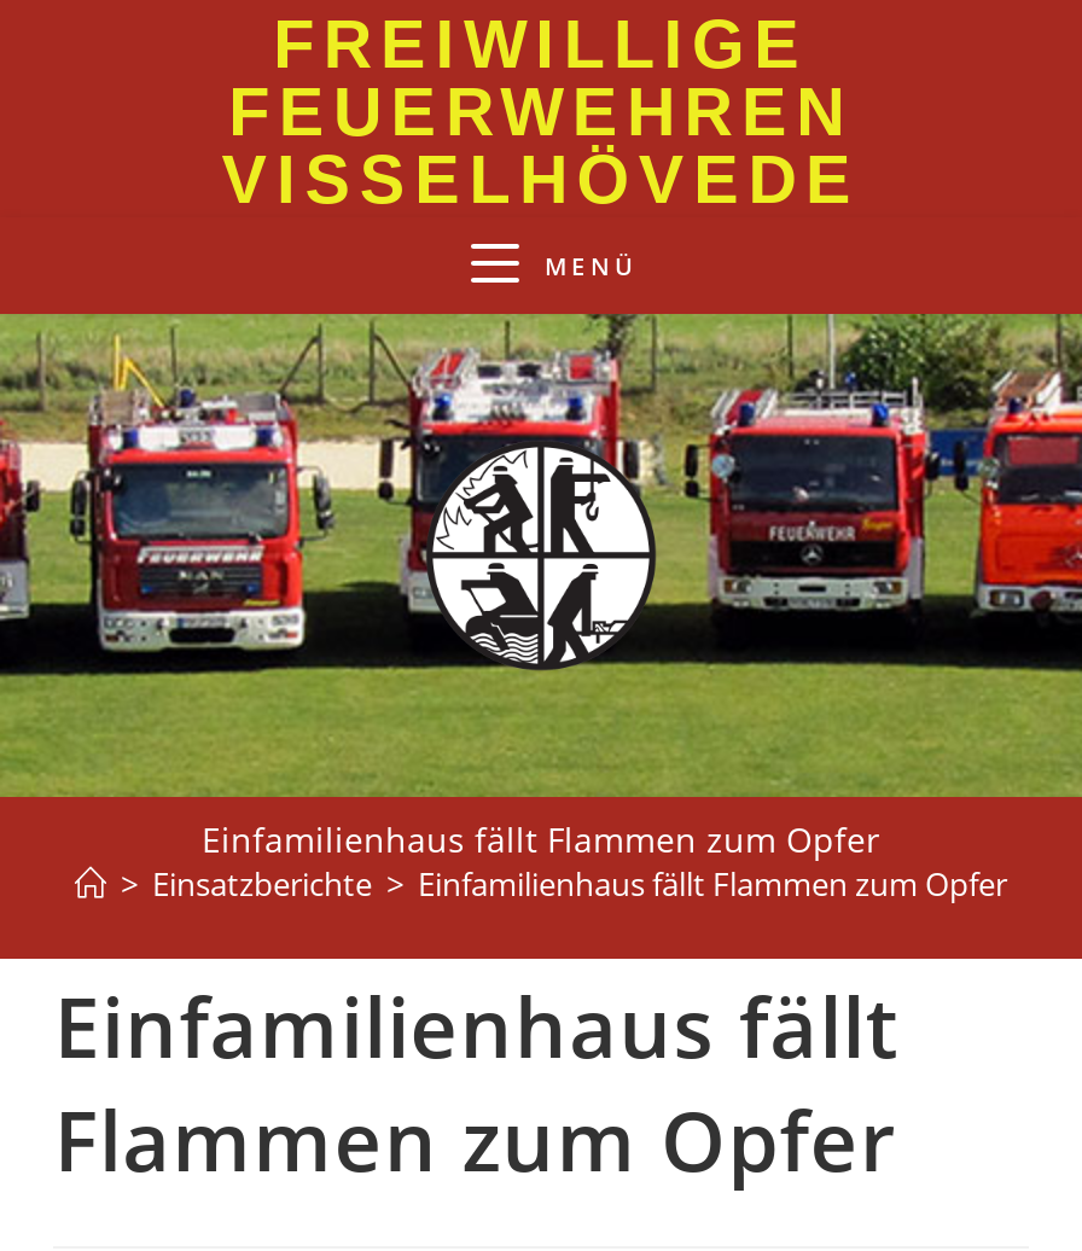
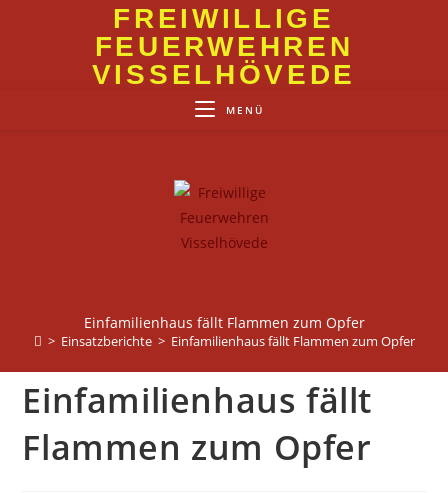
[7,312,1075,799] [image] -> none

